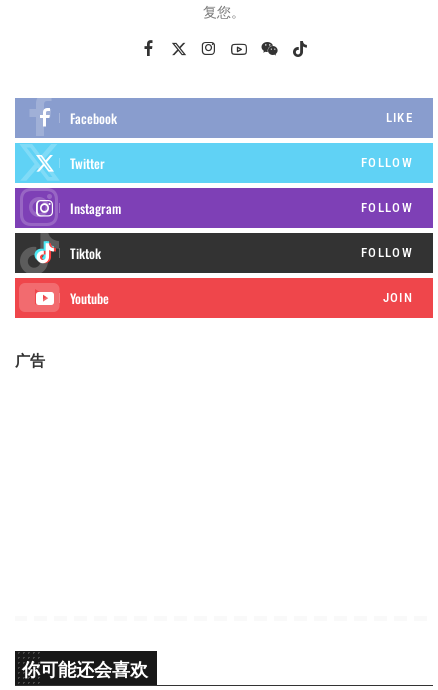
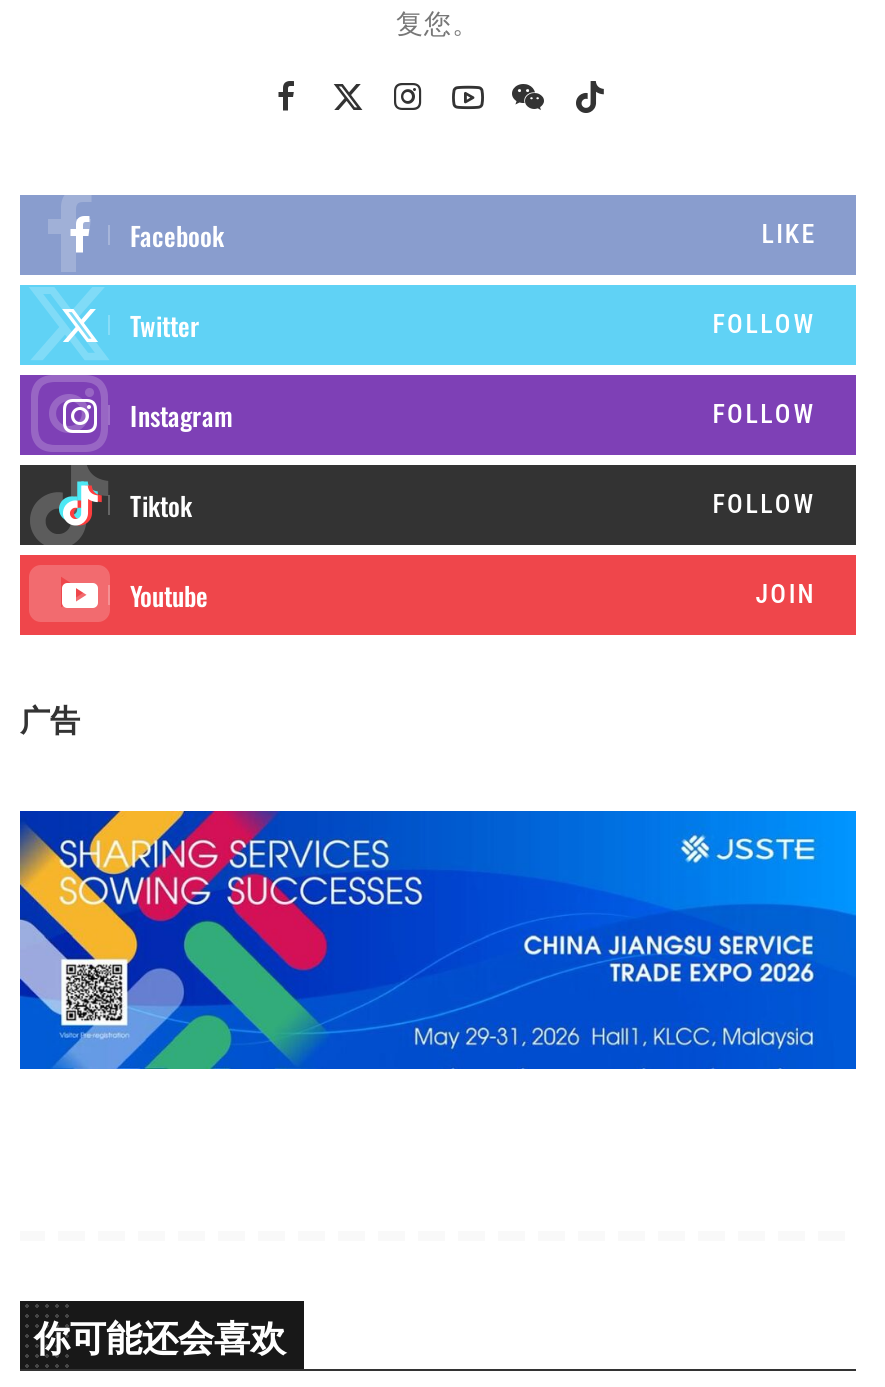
none -> [18,810,858,1072] [image]

